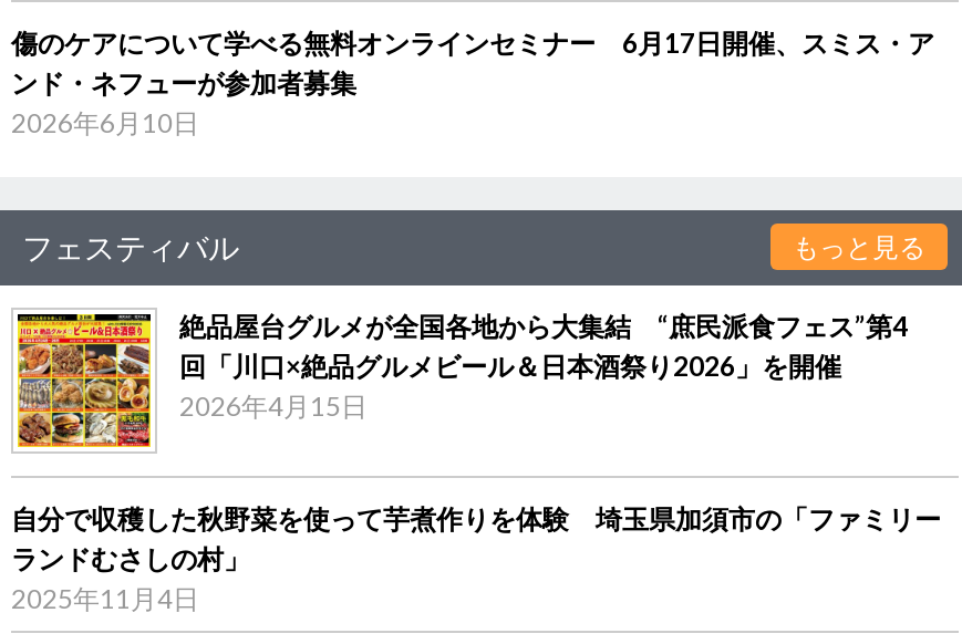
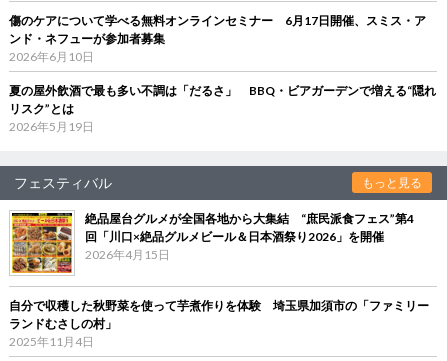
none -> [9,83,436,134] 夏の屋外飲酒で最も多い不調は「だるさ」 BBQ・ビアガーデンで増える“隠れ | リスク”とは | 2026年5月19日

